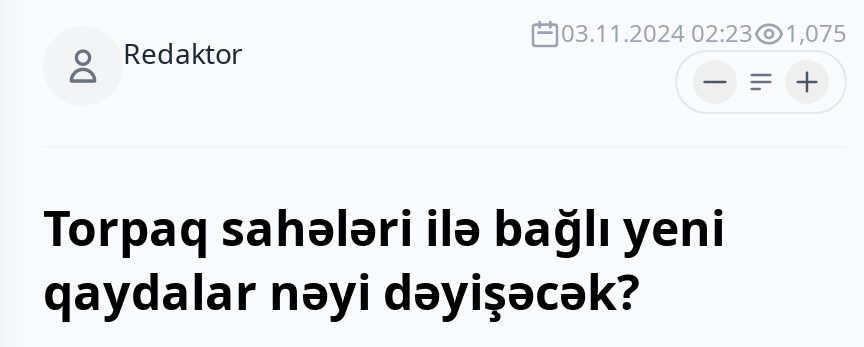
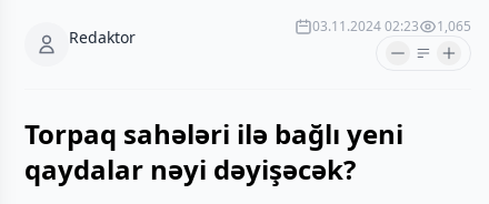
[561,16,847,50] 03.11.2024 02:23 1,075 -> [312,17,471,36] 03.11.2024 02:23 1,065

